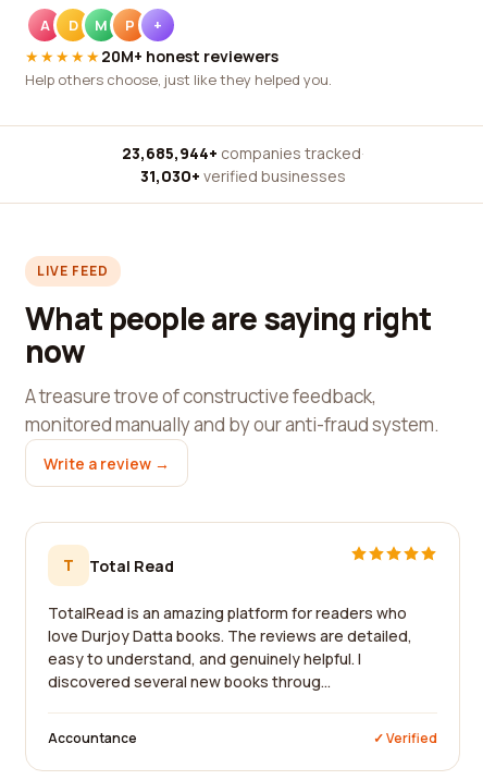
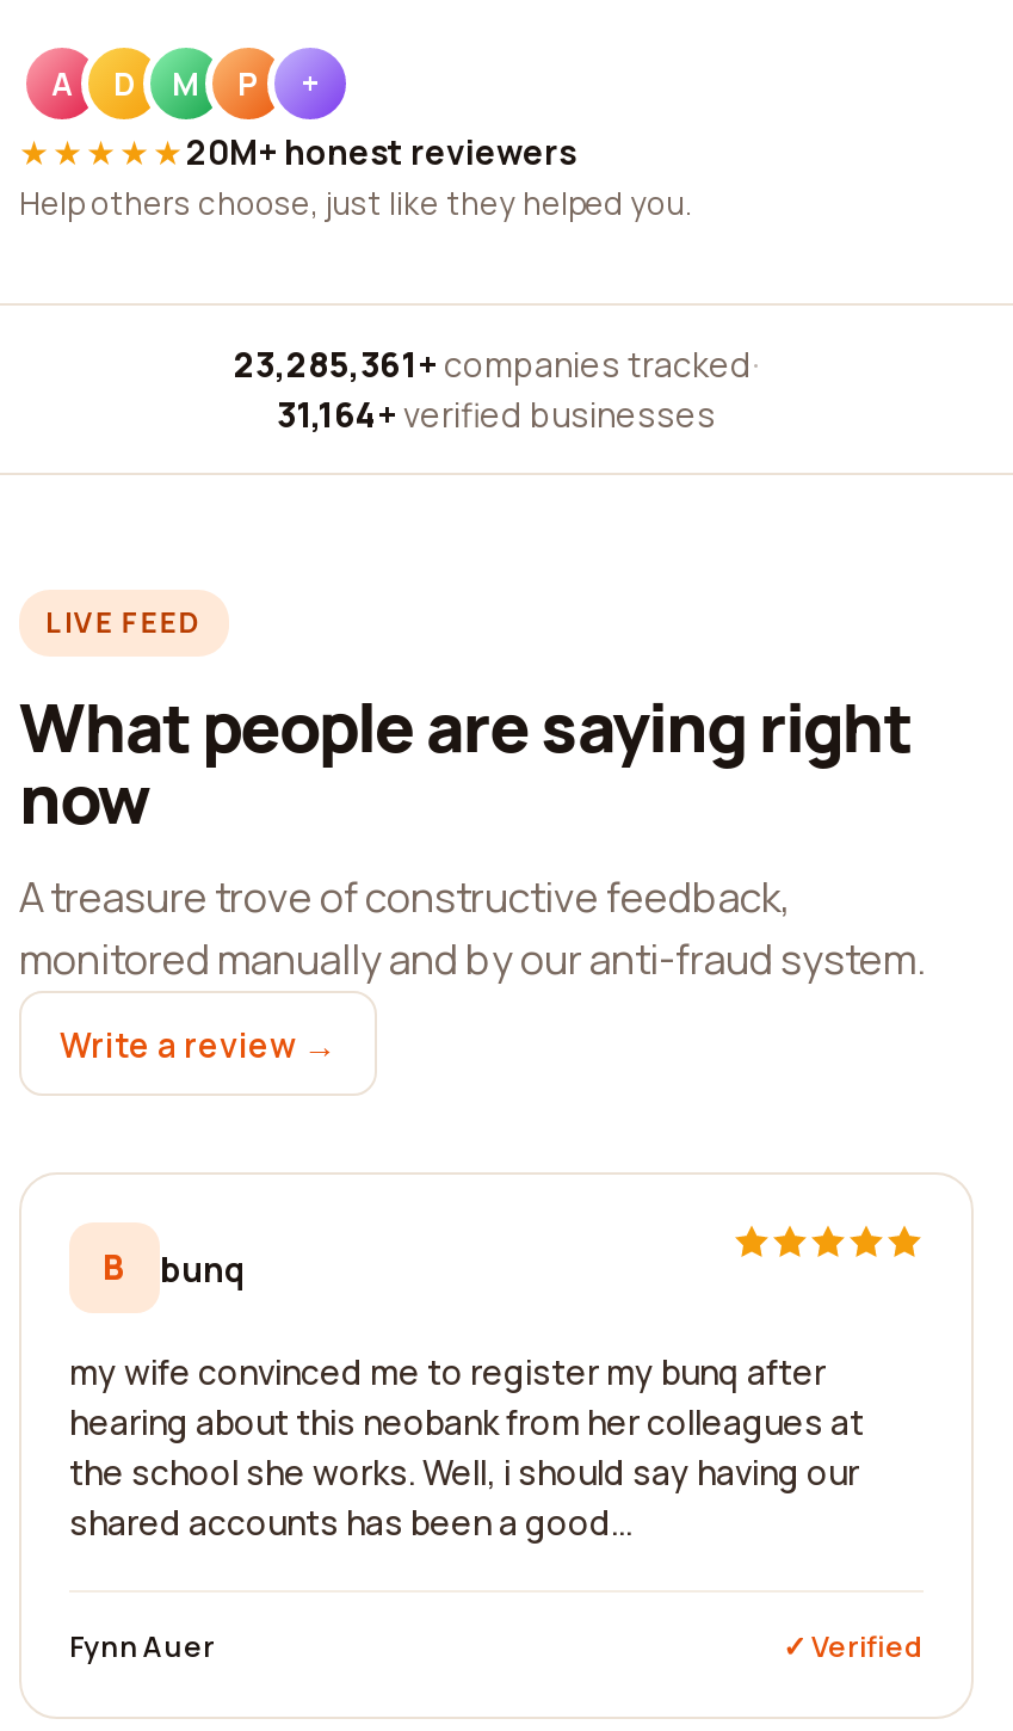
[121,143,364,163] 23,685,944+ companies tracked · -> [234,341,759,387] 23,285,361+ companies tracked ·
[140,166,345,186] 31,030+ verified businesses -> [277,392,716,437] 31,164+ verified businesses
[63,554,174,576] T | Total Read -> [103,1244,246,1290] B | bunq
[48,602,412,692] TotalRead is an amazing platform for readers who | love Durjoy Datta books. The reviews are detailed, | easy to understand, and genuinely helpful. I | discovered several new books throug... -> [69,1349,864,1545] my wife convinced me to register my bunq after | hearing about this neobank from her colleagues at | the school she works. Well, i should say having our | shared accounts has been a good...
[48,729,137,747] Accountance -> [69,1626,215,1667] Fynn Auer

